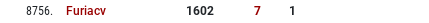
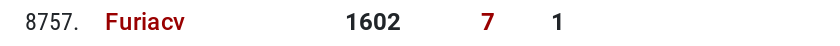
[26,4,106,18] 8756. Furiacv -> [25,8,185,36] 8757. Furiacv

